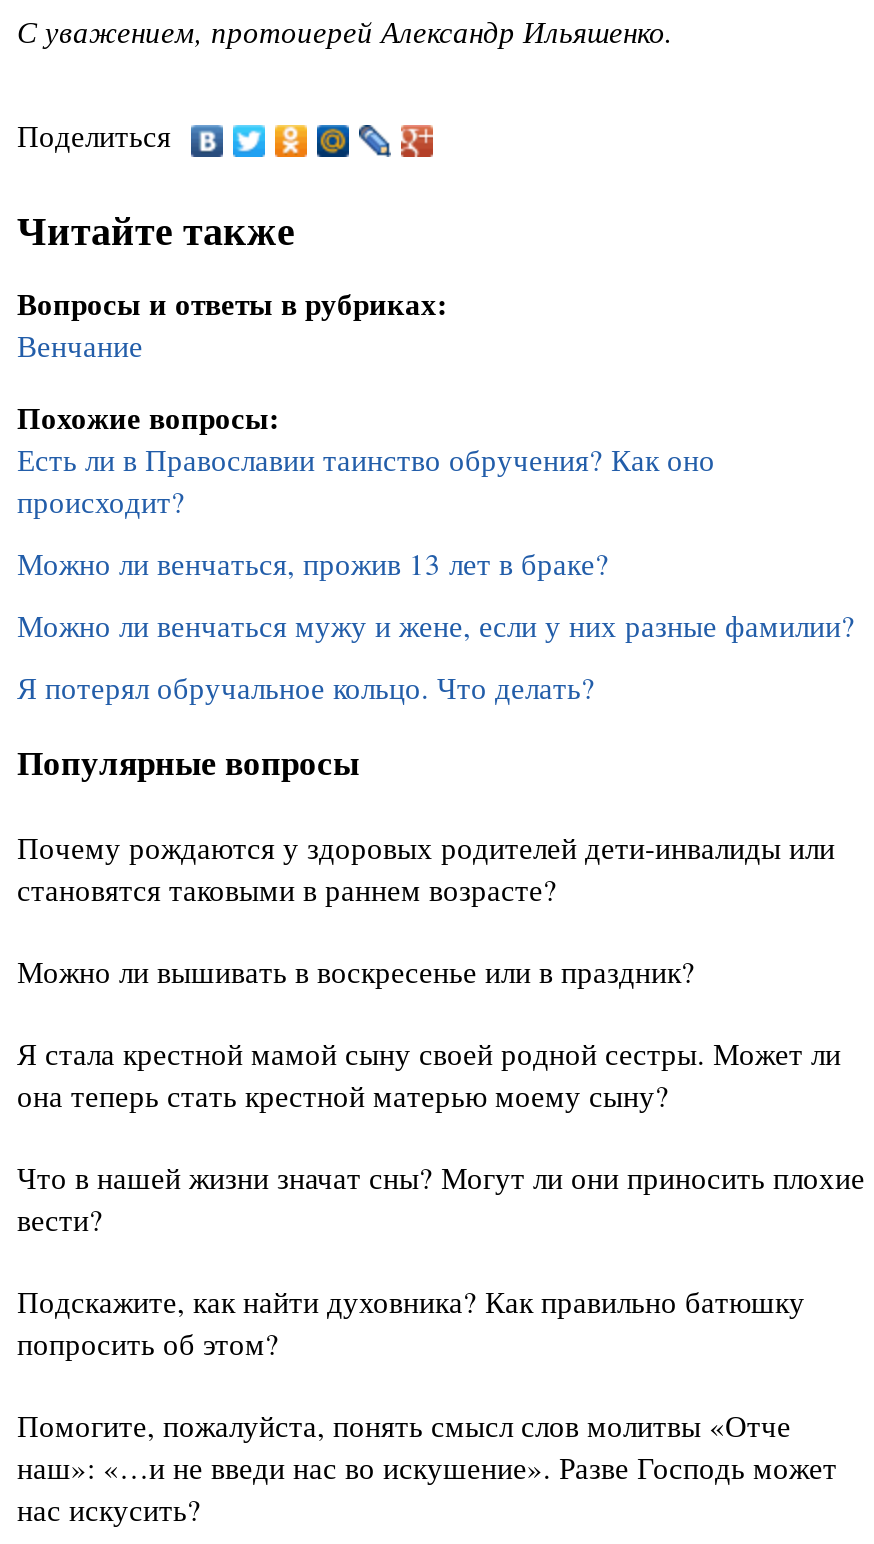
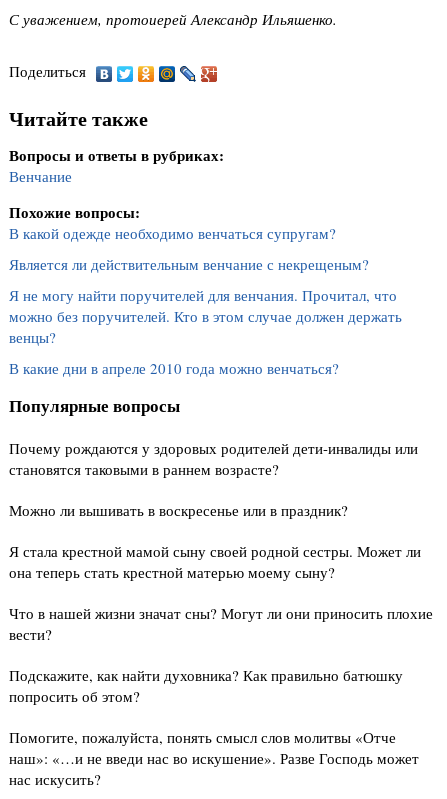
[17,439,715,521] Есть ли в Православии таинство обручения? Как оно | происходит? -> [9,223,336,243] В какой одежде необходимо венчаться супругам?
[17,543,609,583] Можно ли венчаться, прожив 13 лет в браке? -> [9,254,369,274] Является ли действительным венчание с некрещеным?
[17,605,855,645] Можно ли венчаться мужу и жене, если у них разные фамилии? -> [9,285,402,347] Я не могу найти поручителей для венчания. Прочитал, что | можно без поручителей. Кто в этом случае должен держать | венцы?
[17,667,595,707] Я потерял обручальное кольцо. Что делать? -> [9,358,339,378] В какие дни в апреле 2010 года можно венчаться?

